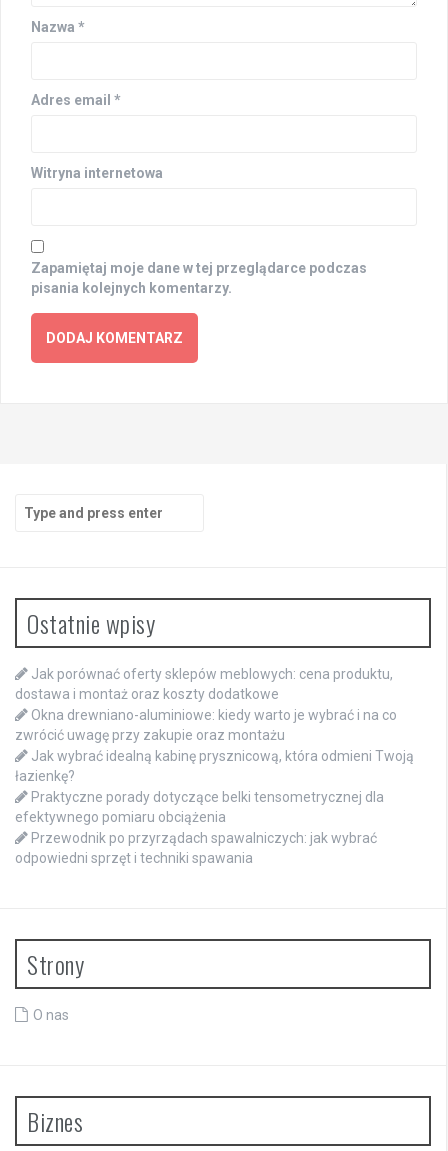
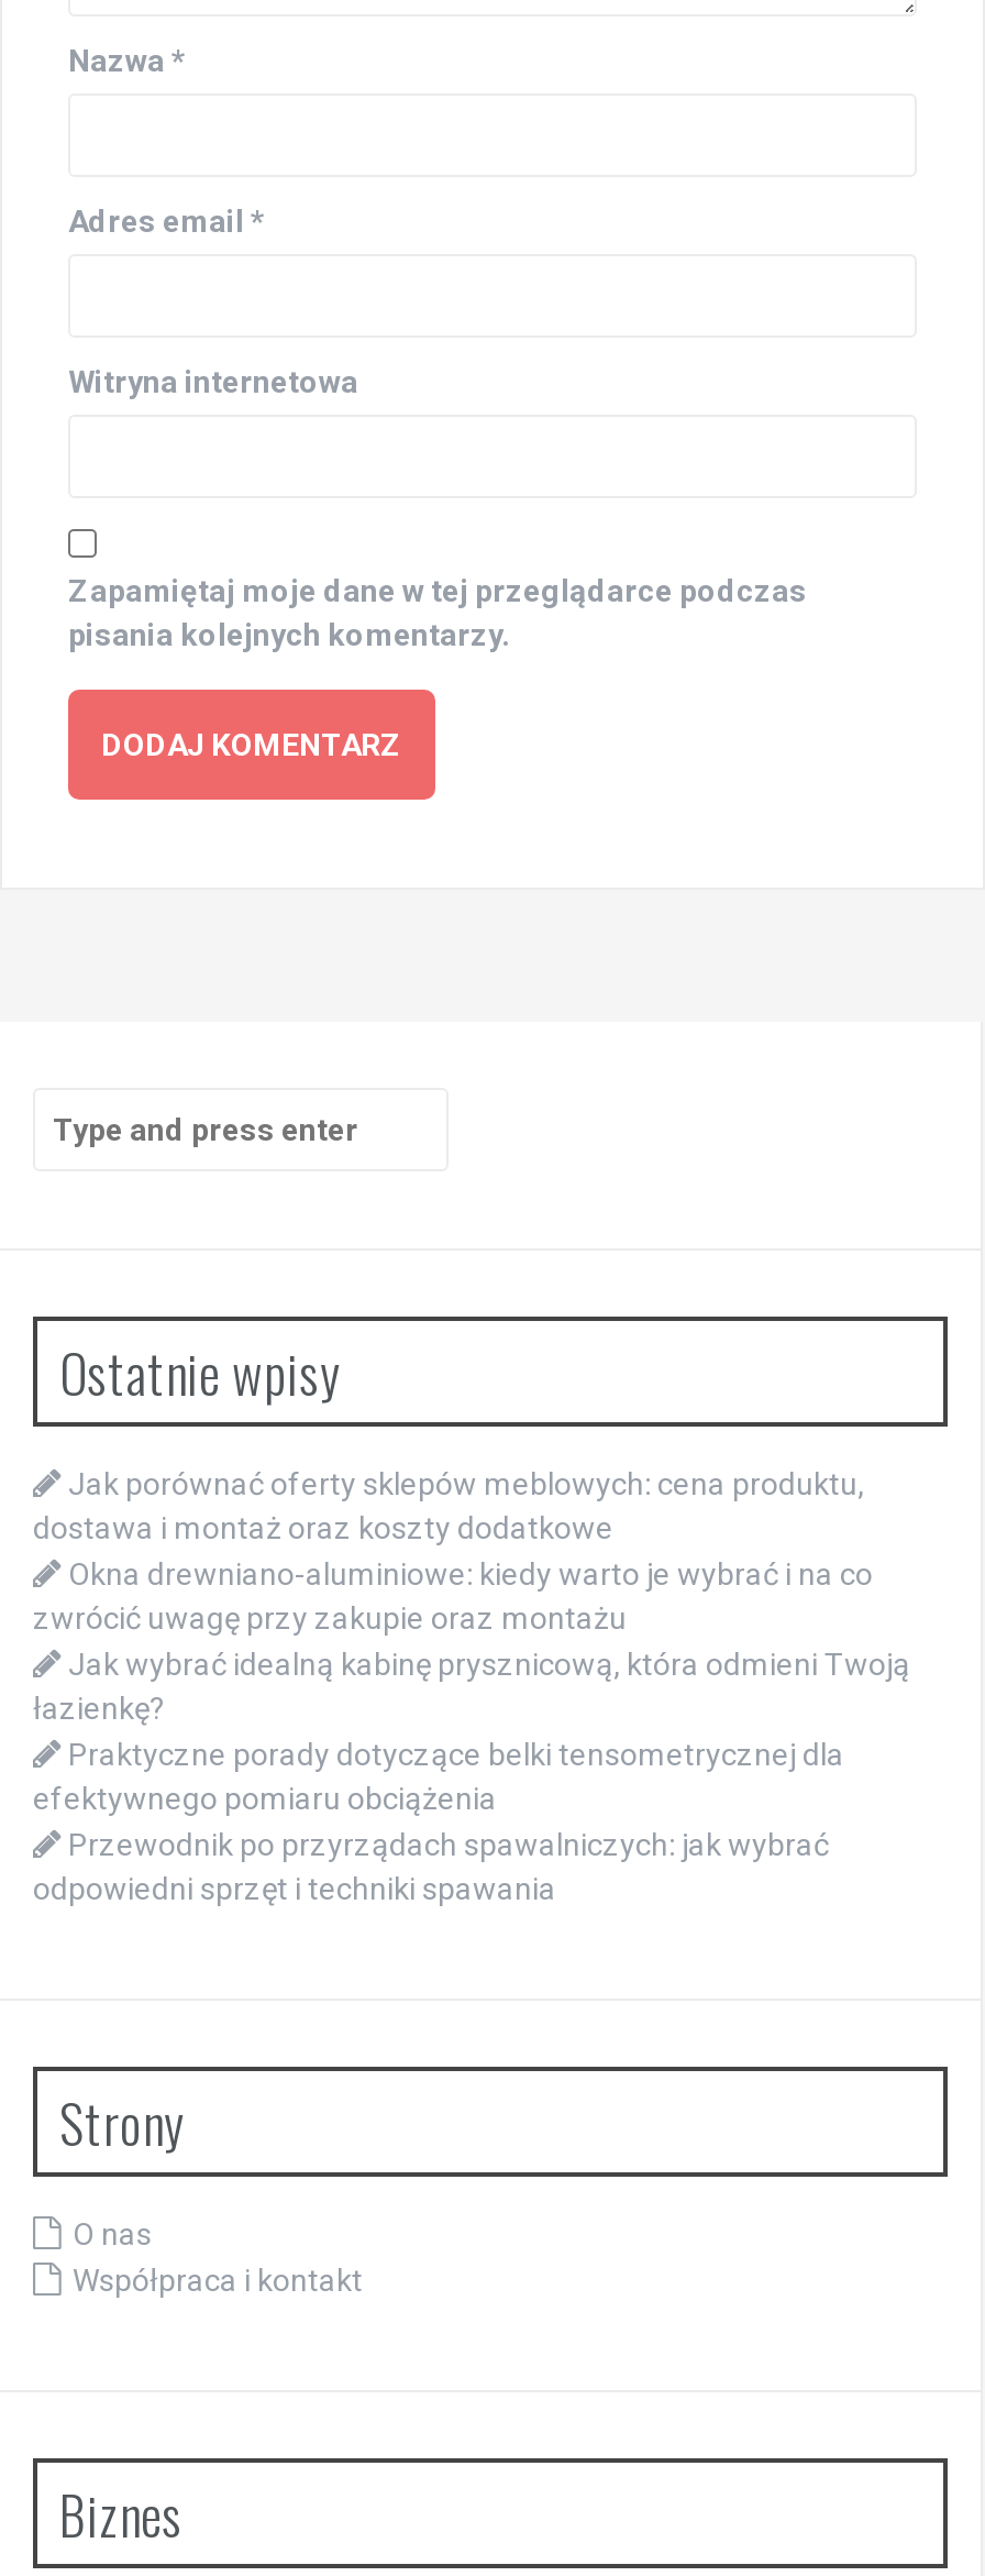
none -> [73,2263,363,2298] Współpraca i kontakt

